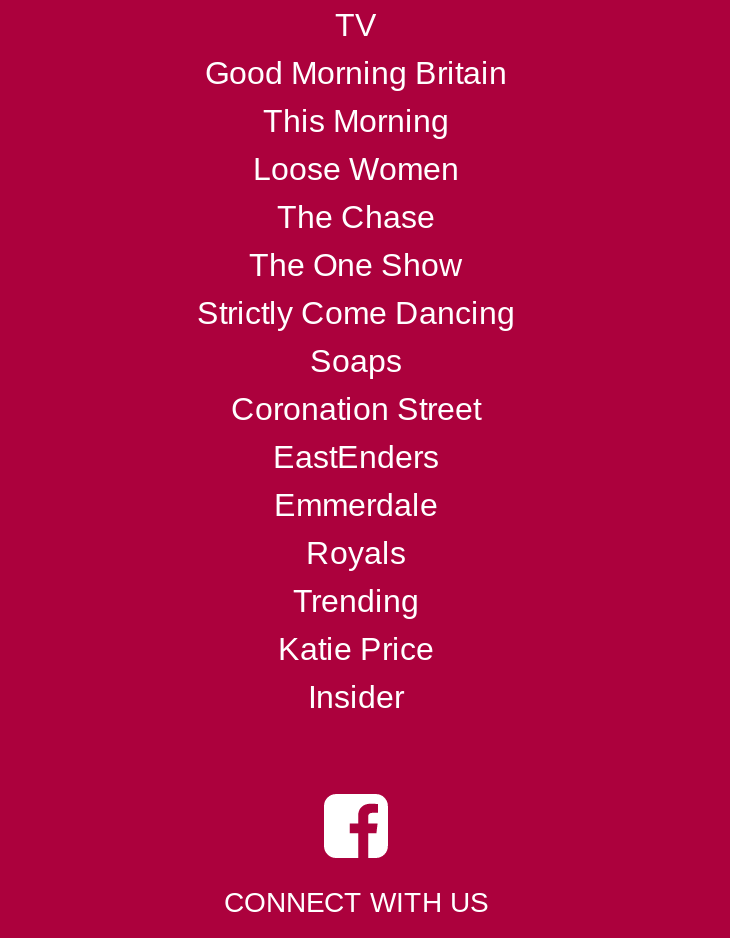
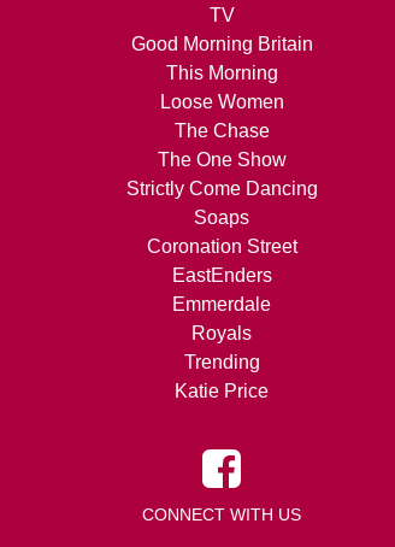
[308,679,404,713] Insider -> none

